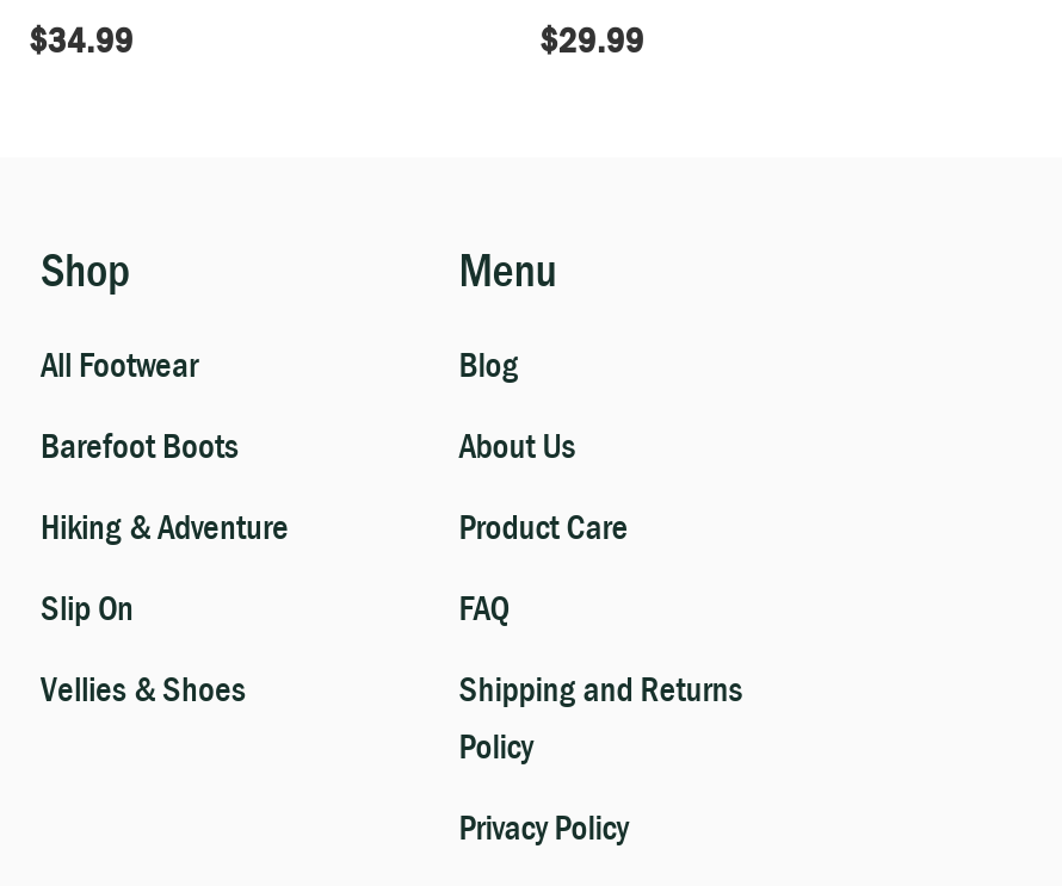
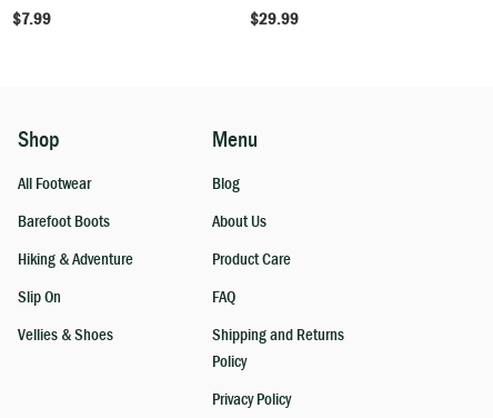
[29,16,134,63] $34.99 -> [12,7,51,29] $7.99

